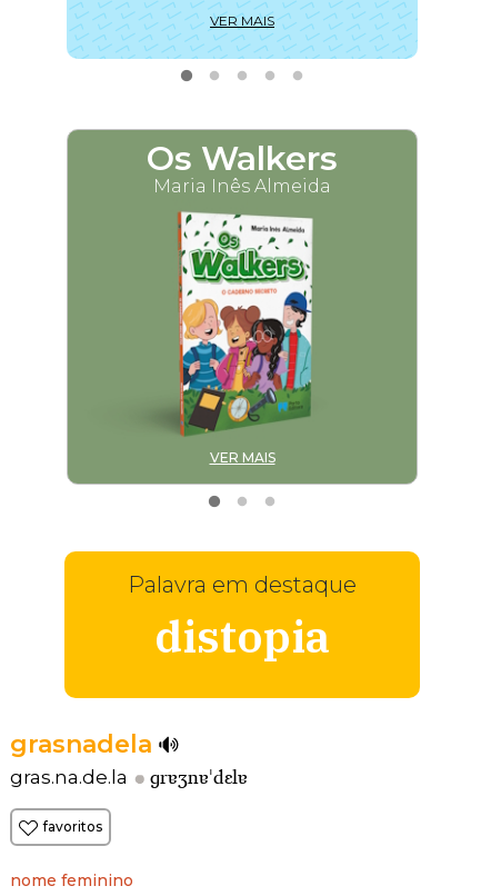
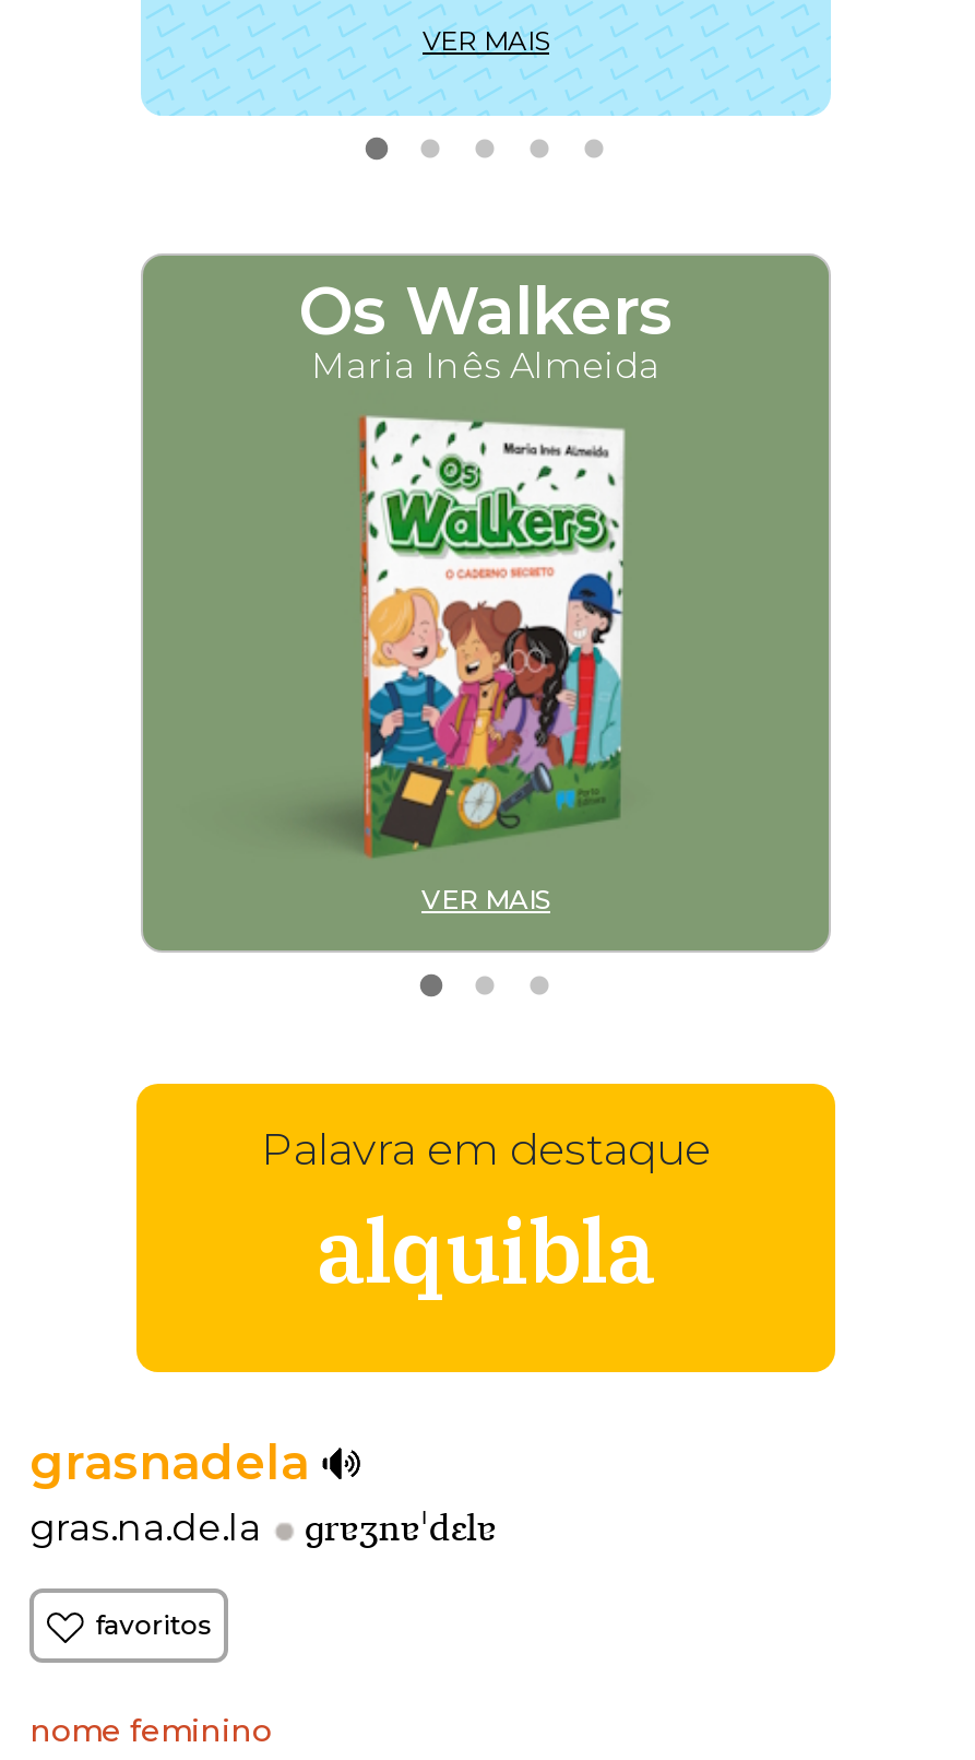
[154,607,330,665] distopia -> [317,1193,655,1307] alquibla

